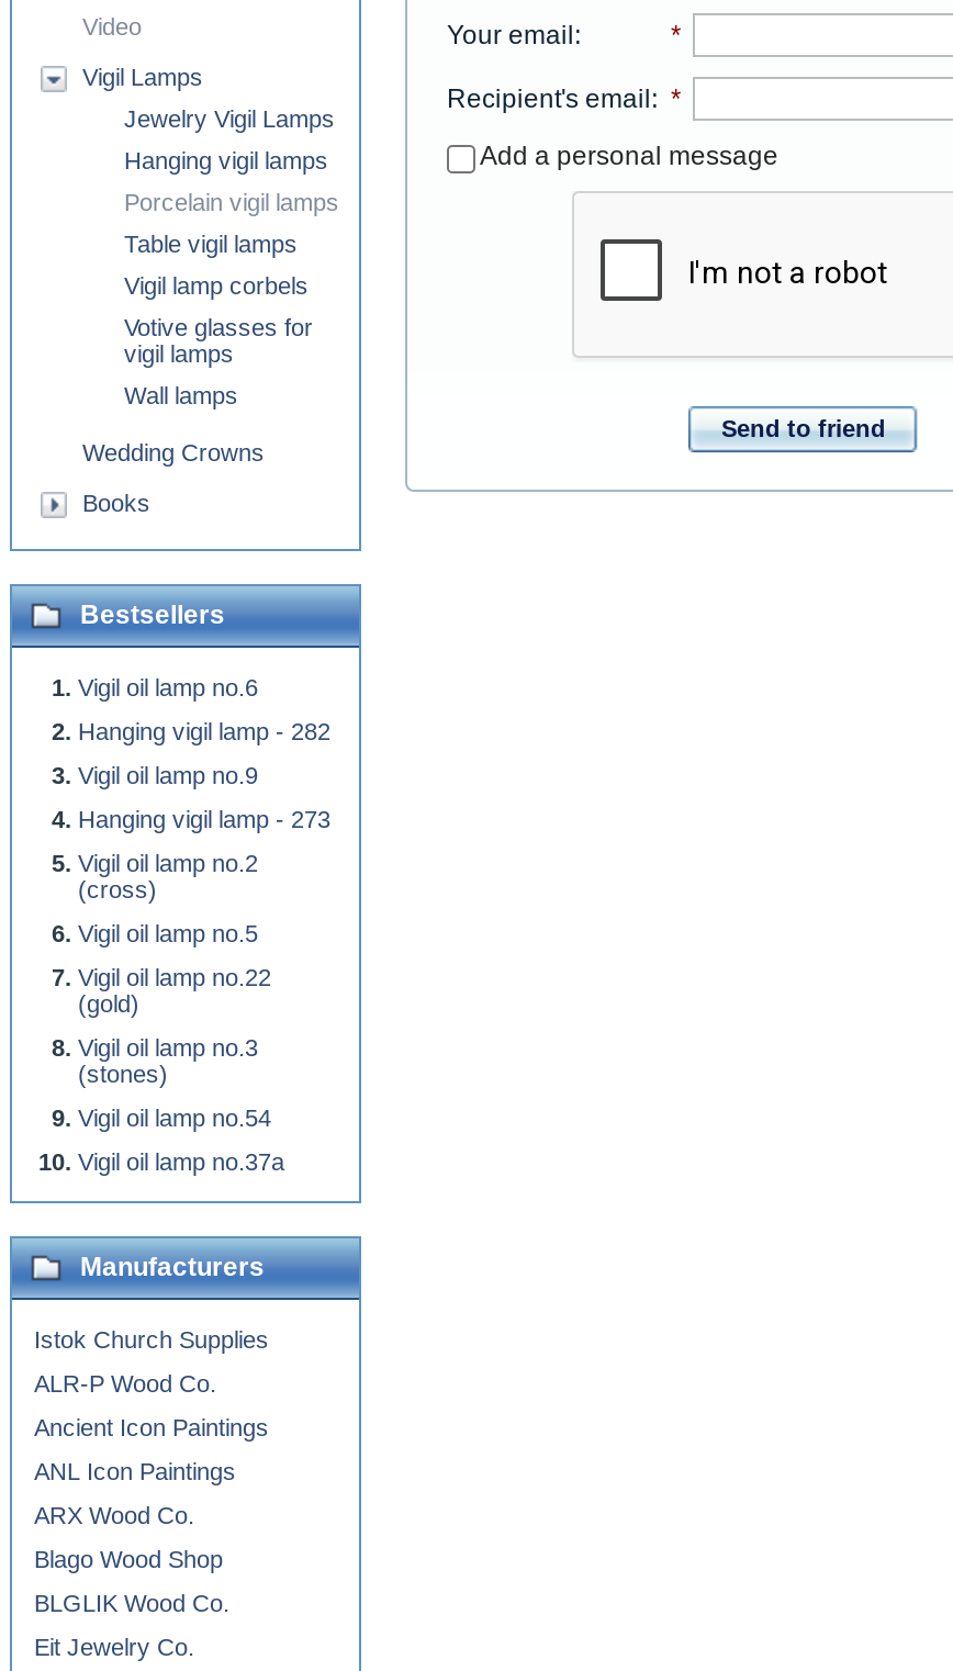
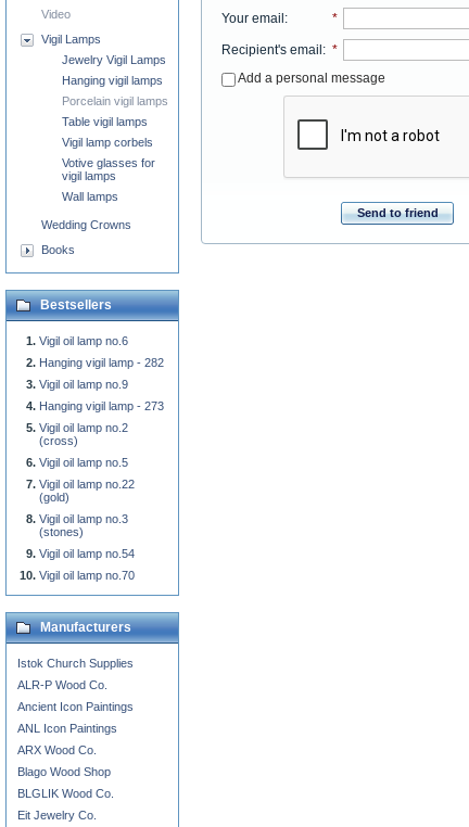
[78,1148,284,1175] Vigil oil lamp no.37a -> [39,569,135,582] Vigil oil lamp no.70

